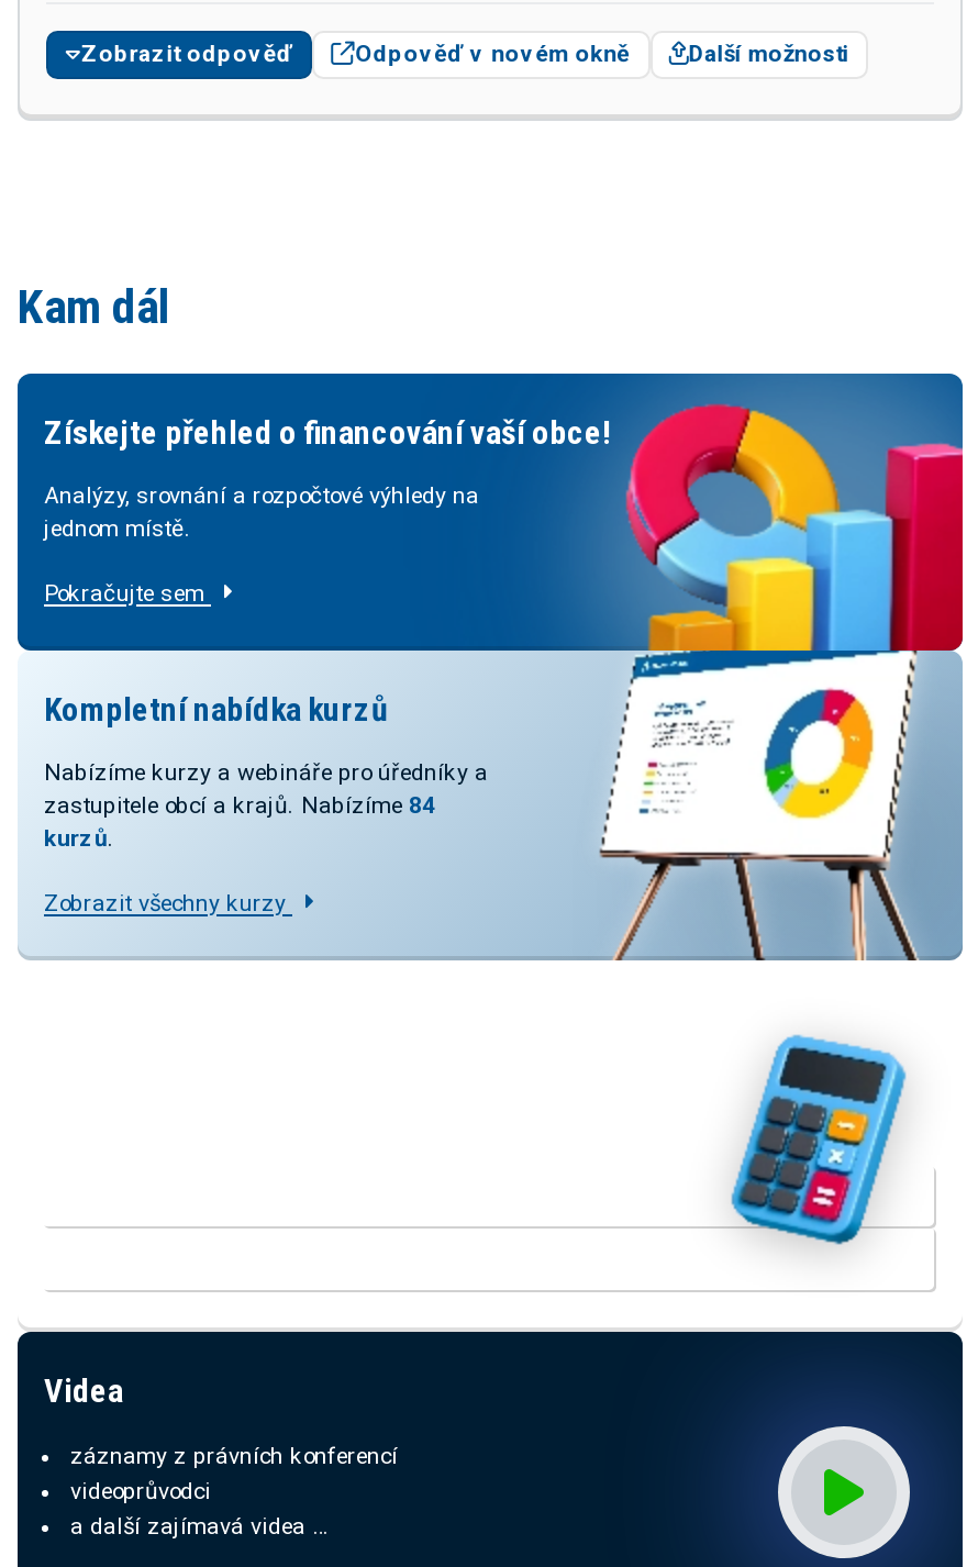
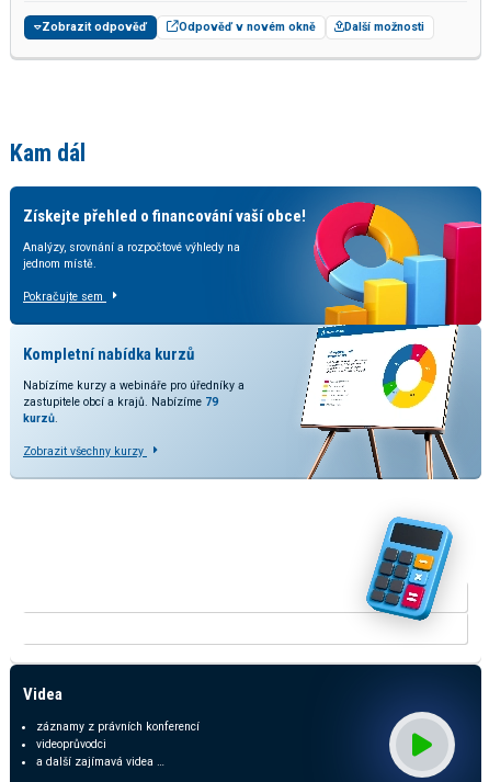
[44,791,435,820] zastupitele obcí a krajů. Nabízíme 84 -> [23,395,218,409] zastupitele obcí a krajů. Nabízíme 79

